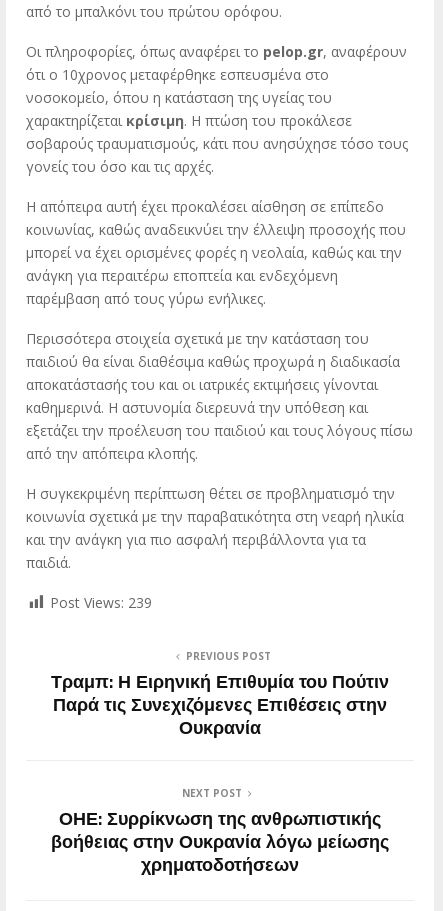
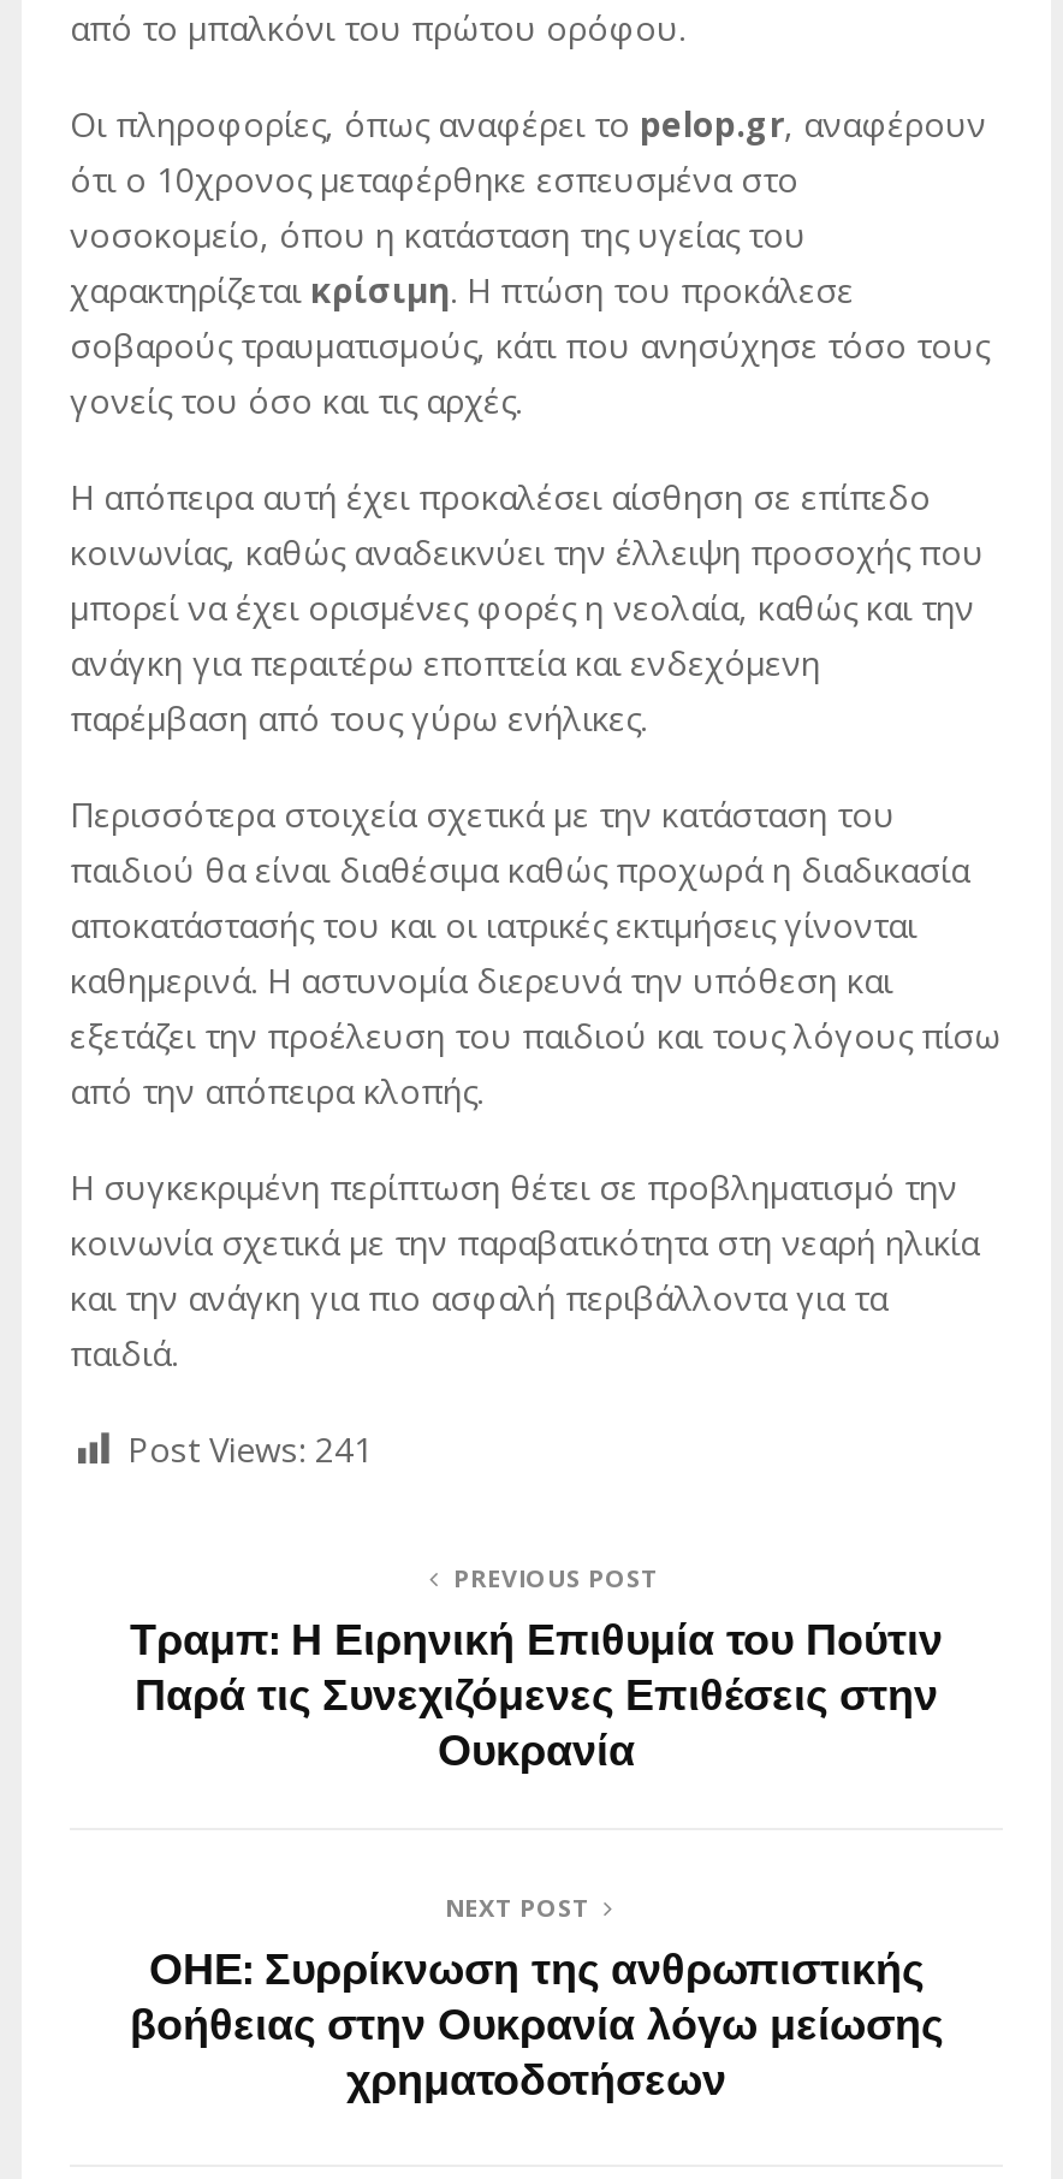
[50,593,152,612] Post Views: 239 -> [127,1426,373,1472] Post Views: 241

